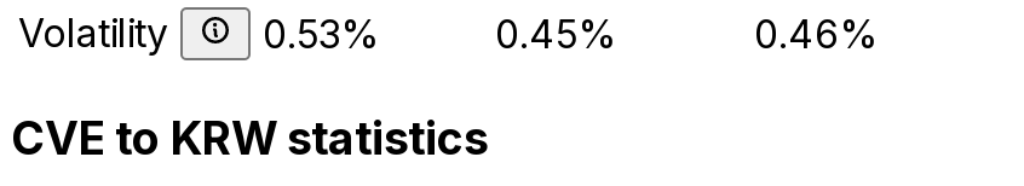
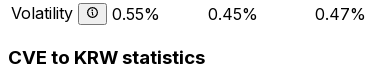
[18,7,379,57] Volatility 0.53% -> [11,3,160,24] Volatility 0.55%
[754,9,878,57] 0.46% -> [315,4,366,24] 0.47%

